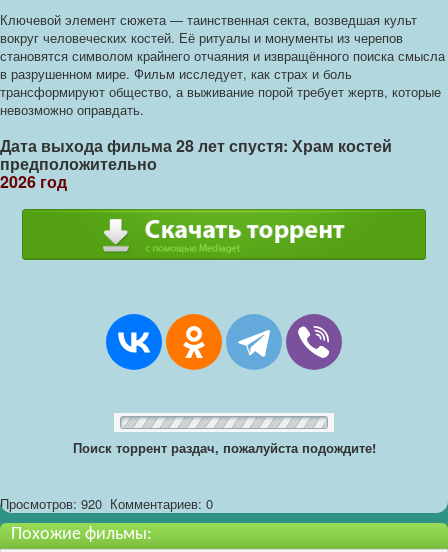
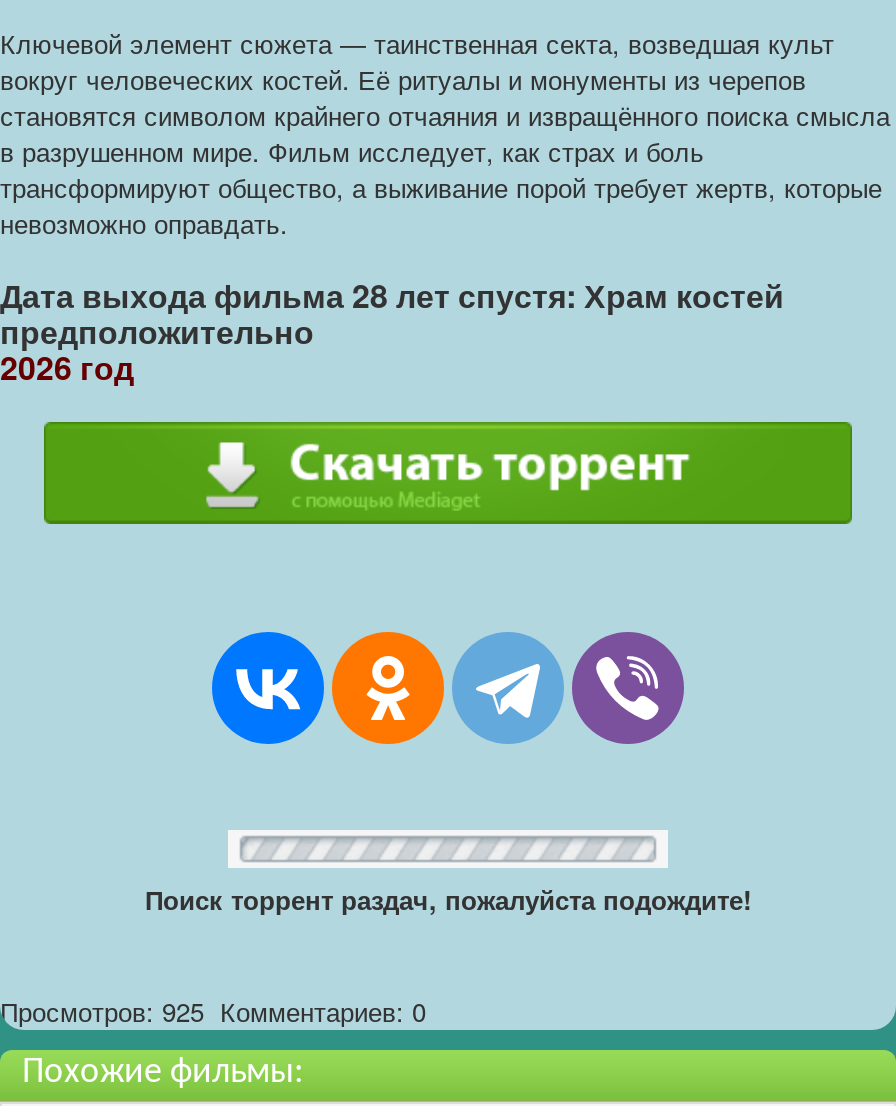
[0,494,213,513] Просмотров: 920 Комментариев: 0 -> [0,993,426,1031] Просмотров: 925 Комментариев: 0

